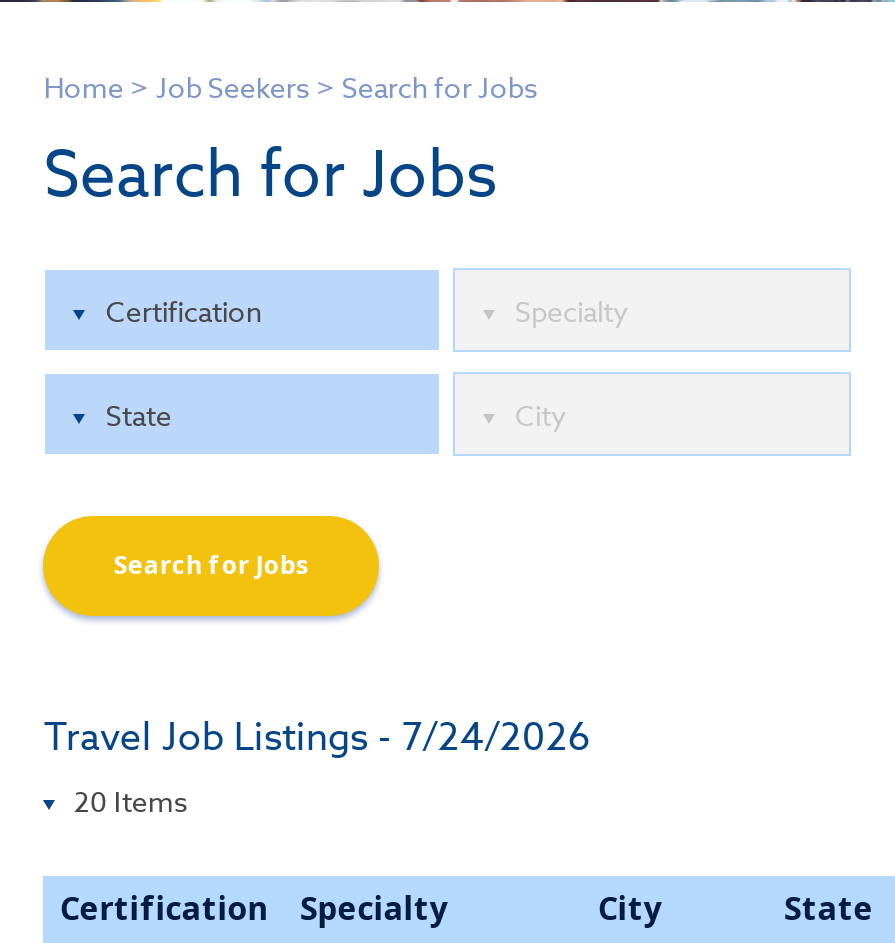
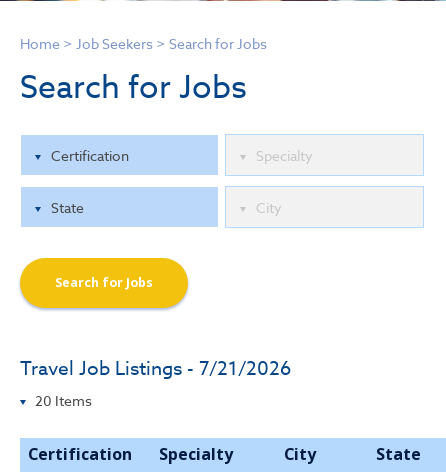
[44,710,590,762] Travel Job Listings - 7/24/2026 -> [20,355,291,381] Travel Job Listings - 7/21/2026

